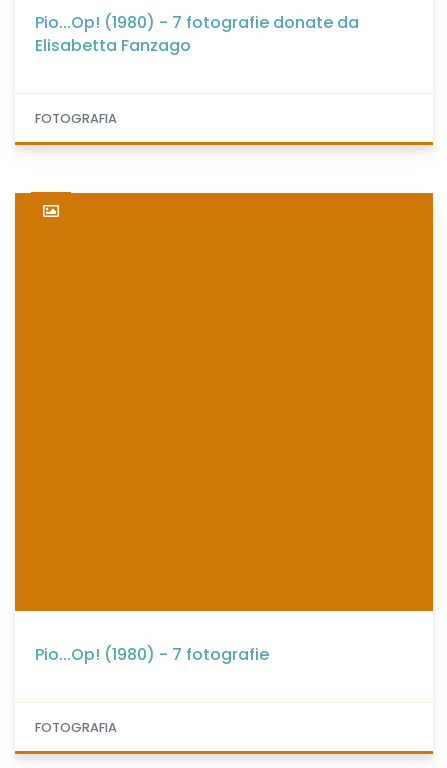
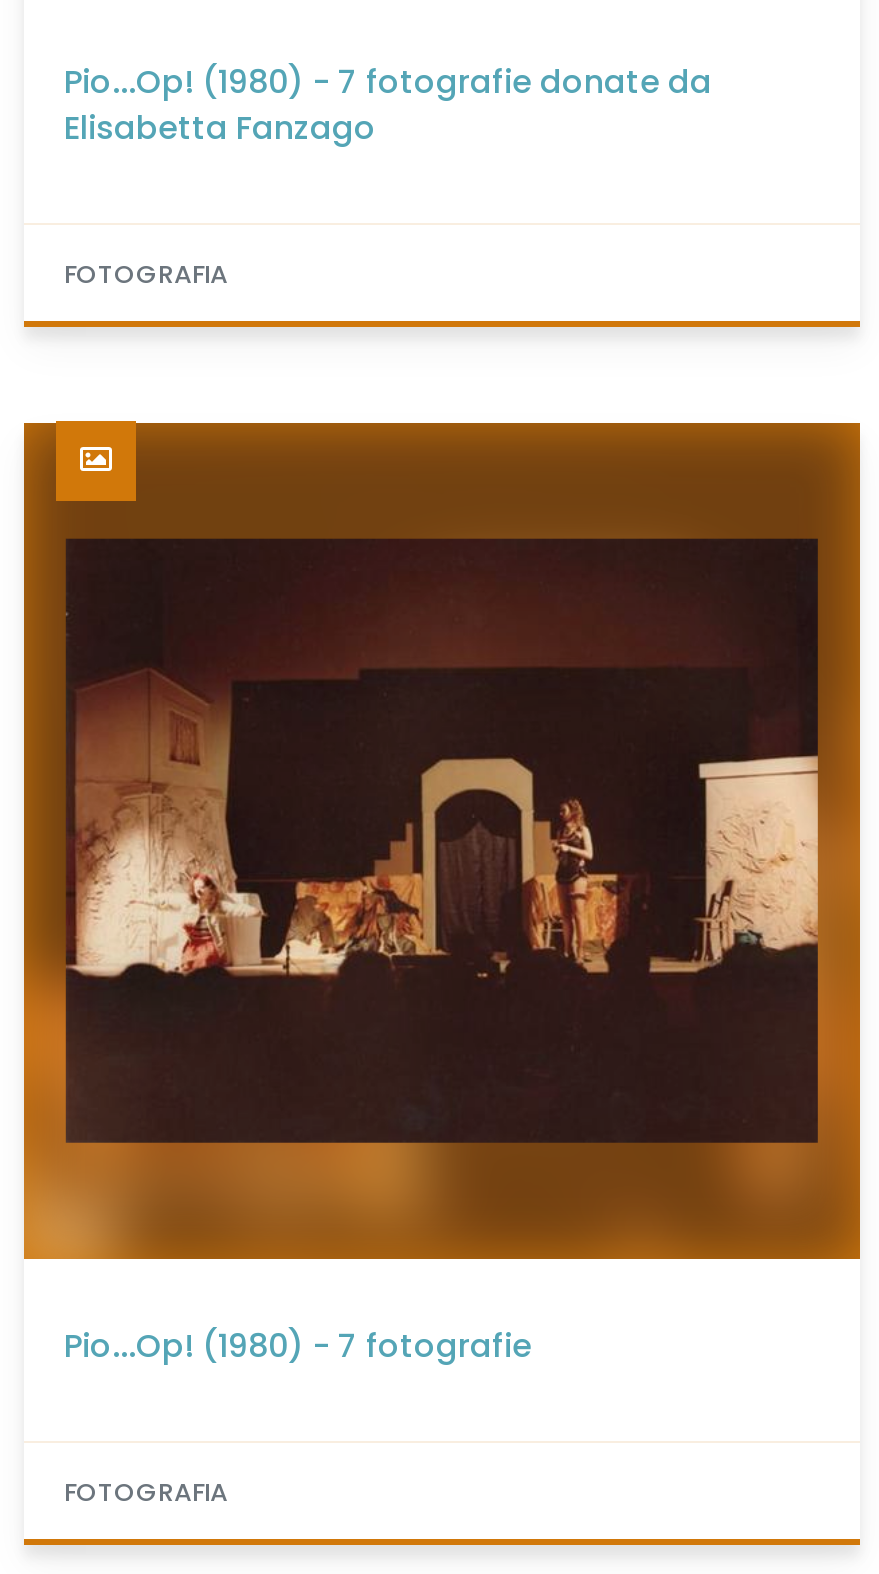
none -> [24,423,860,1259] [image]

